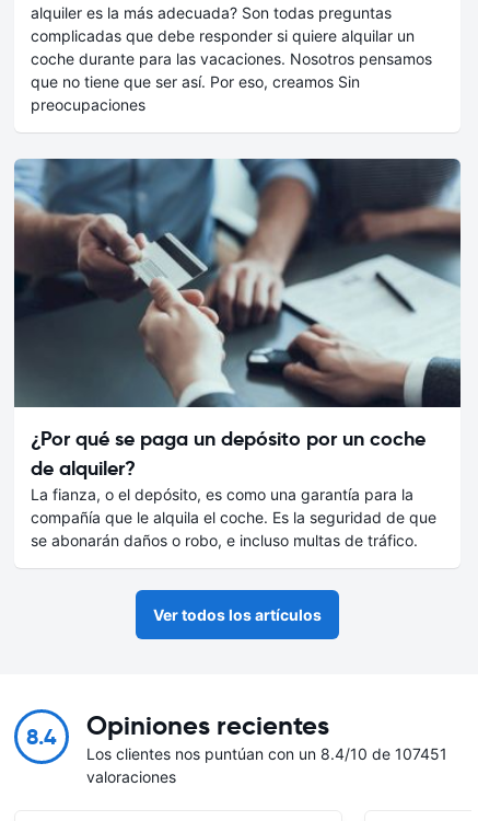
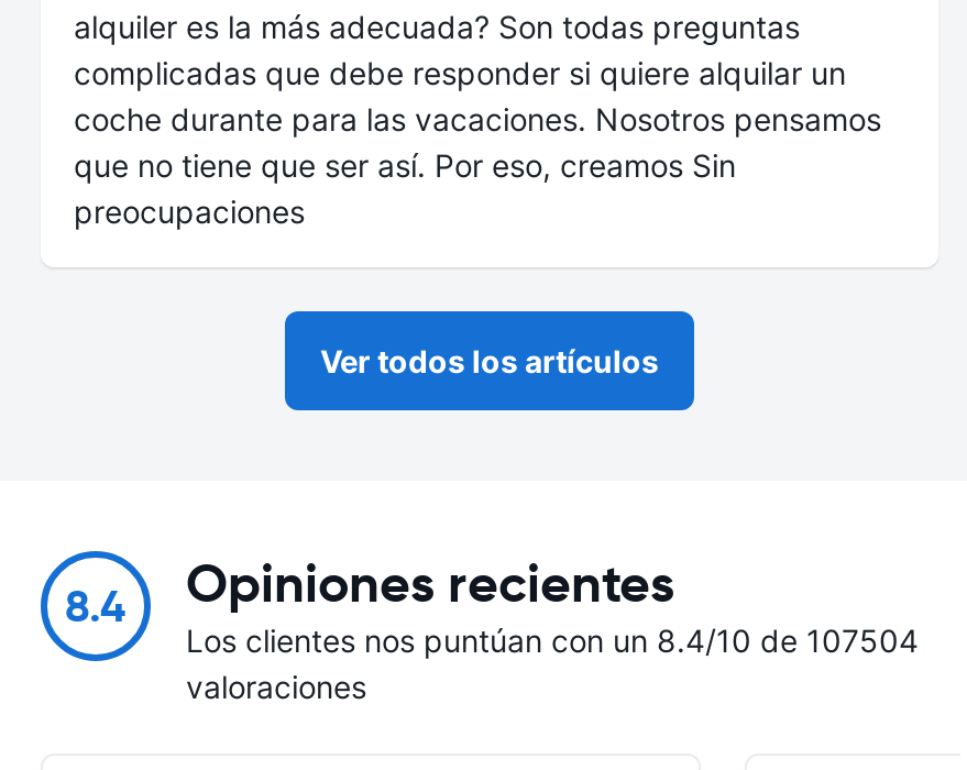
[13,158,462,550] [image] | ¿Por qué se paga un depósito por un coche | de alquiler? | La fianza, o el depósito, es como una garantía para la | compañía que le alquila el coche. Es la seguridad de que | se abonarán daños o robo, e incluso multas de tráfico. -> none
[86,744,447,763] Los clientes nos puntúan con un 8.4/10 de 107451 -> [186,621,919,658] Los clientes nos puntúan con un 8.4/10 de 107504

